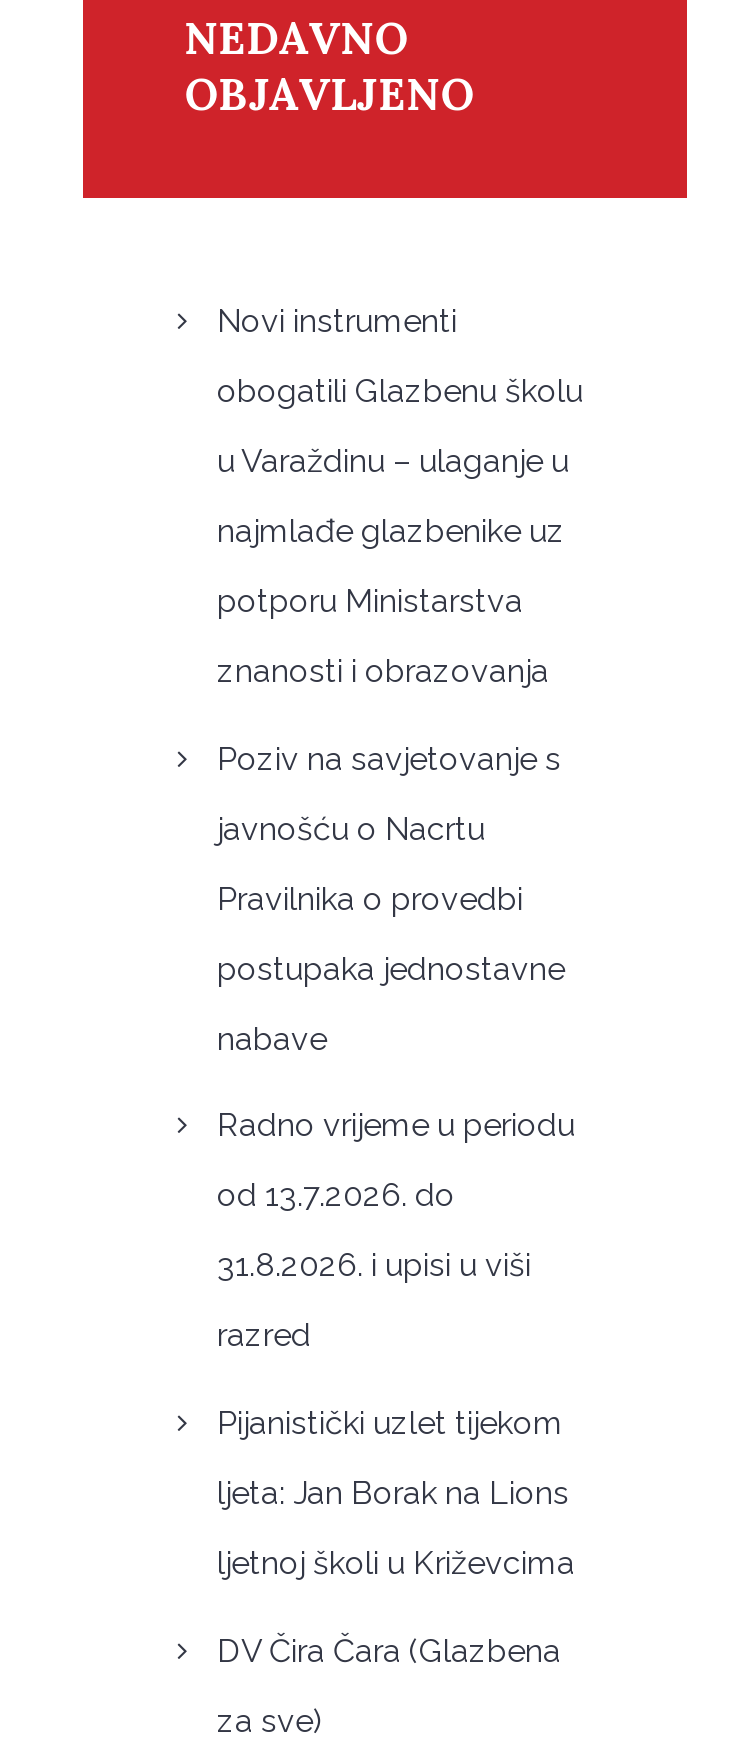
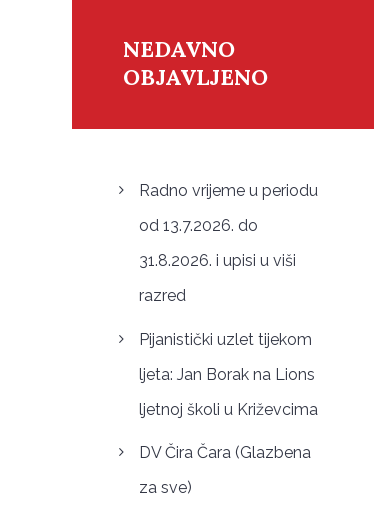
[217,302,583,1057] Novi instrumenti | obogatili Glazbenu školu | u Varaždinu – ulaganje u | najmlađe glazbenike uz | potporu Ministarstva | znanosti i obrazovanja | Poziv na savjetovanje s | javnošću o Nacrtu | Pravilnika o provedbi | postupaka jednostavne | nabave -> none

